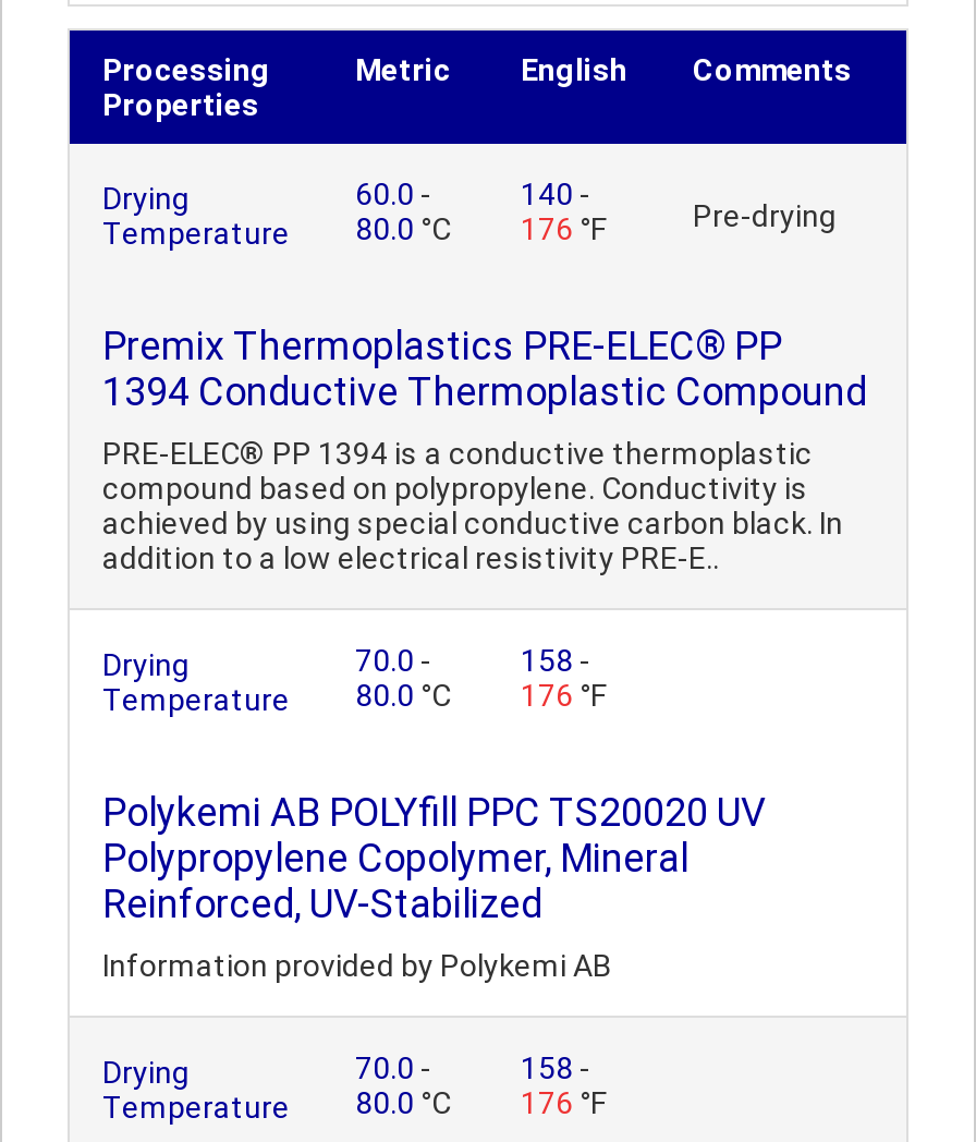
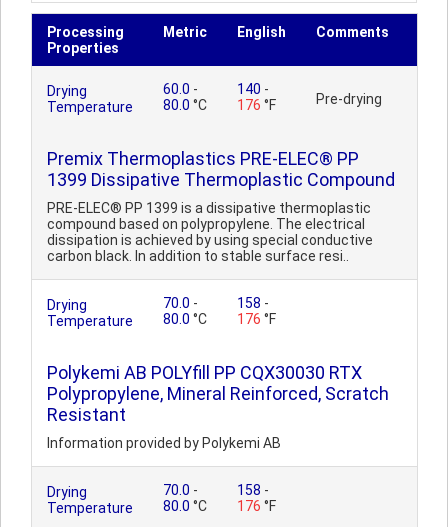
[102,368,867,414] 1394 Conductive Thermoplastic Compound -> [47,169,395,190] 1399 Dissipative Thermoplastic Compound
[102,436,843,575] PRE-ELEC® PP 1394 is a conductive thermoplastic | compound based on polypropylene. Conductivity is | achieved by using special conductive carbon black. In | addition to a low electrical resistivity PRE-E.. -> [47,200,373,264] PRE-ELEC® PP 1399 is a dissipative thermoplastic | compound based on polypropylene. The electrical | dissipation is achieved by using special conductive | carbon black. In addition to stable surface resi..
[102,789,765,926] Polykemi AB POLYfill PPC TS20020 UV | Polypropylene Copolymer, Mineral | Reinforced, UV-Stabilized -> [47,362,389,425] Polykemi AB POLYfill PP CQX30030 RTX | Polypropylene, Mineral Reinforced, Scratch | Resistant

